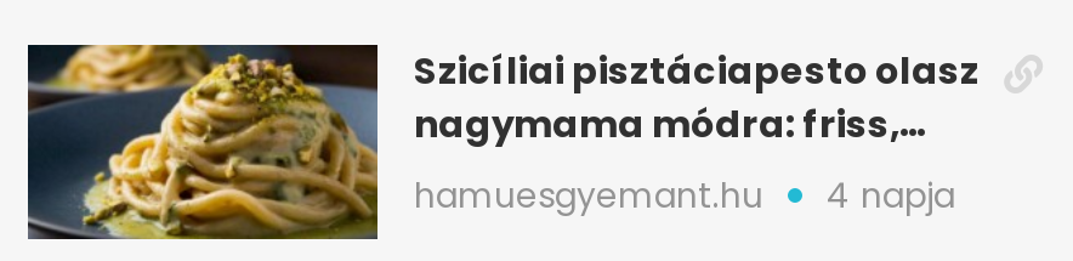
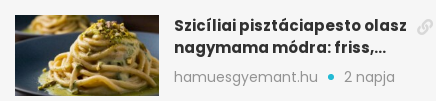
[827,170,955,219] 4 napja -> [344,67,395,87] 2 napja

